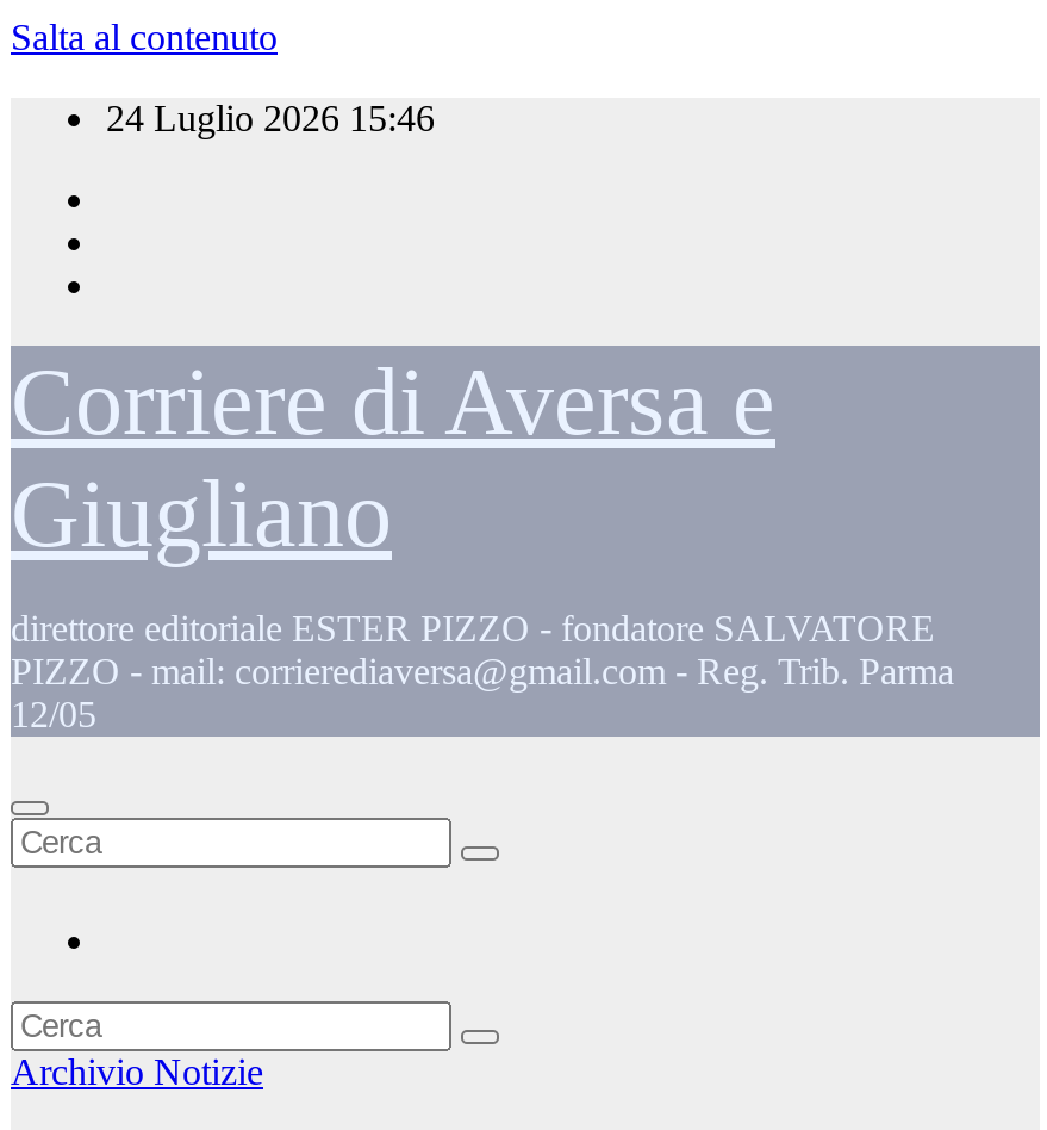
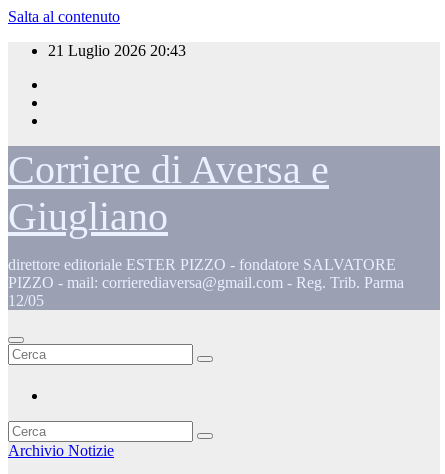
[106,98,435,138] 24 Luglio 2026 15:46 -> [48,42,186,59] 21 Luglio 2026 20:43

